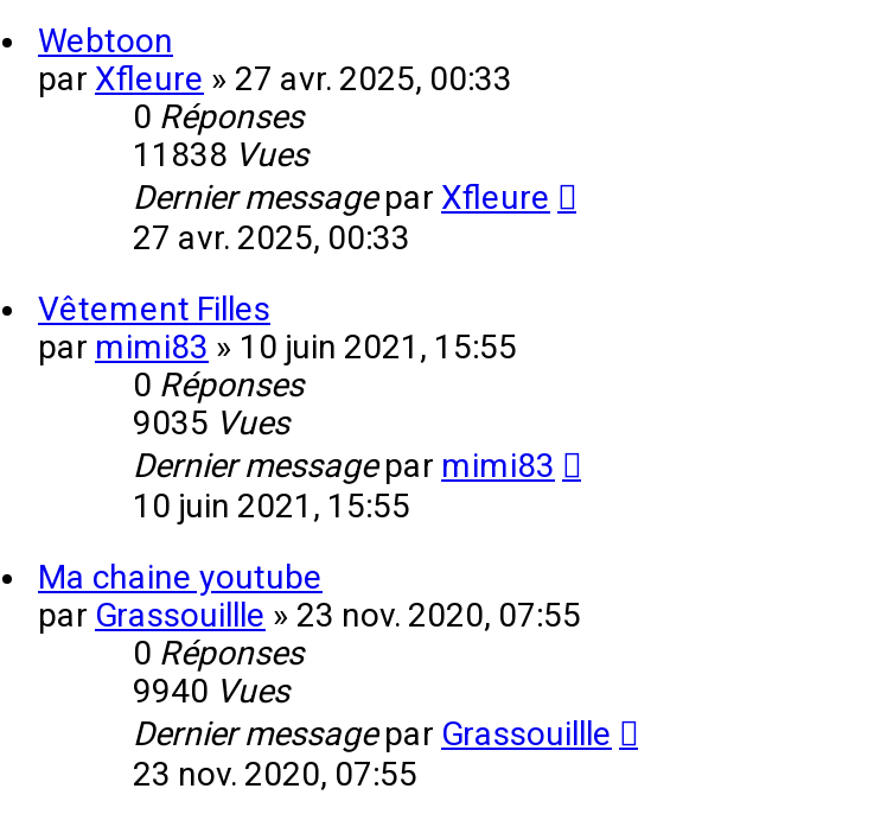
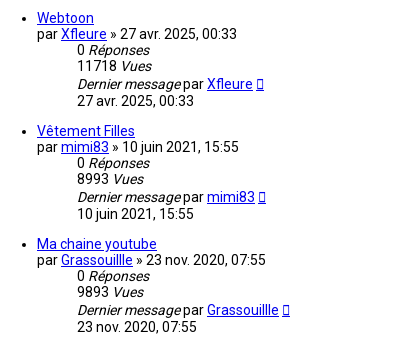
[133,136,308,173] 11838 Vues -> [77,58,151,74] 11718 Vues
[133,404,289,442] 9035 Vues -> [77,171,143,187] 8993 Vues
[133,672,289,710] 9940 Vues -> [77,284,143,300] 9893 Vues

